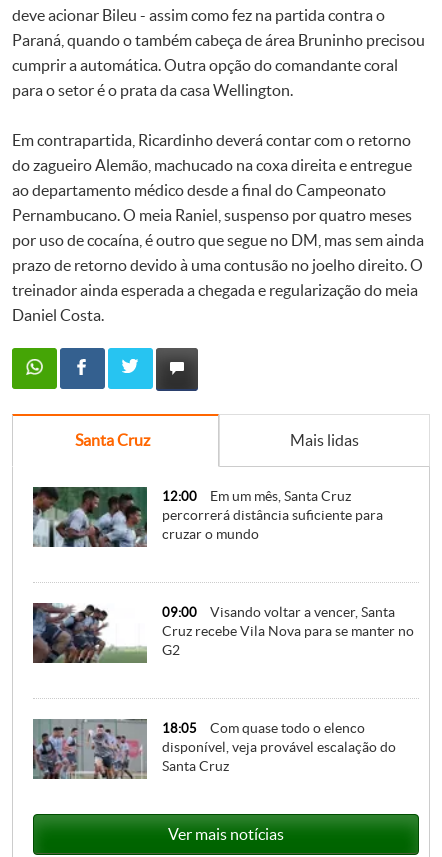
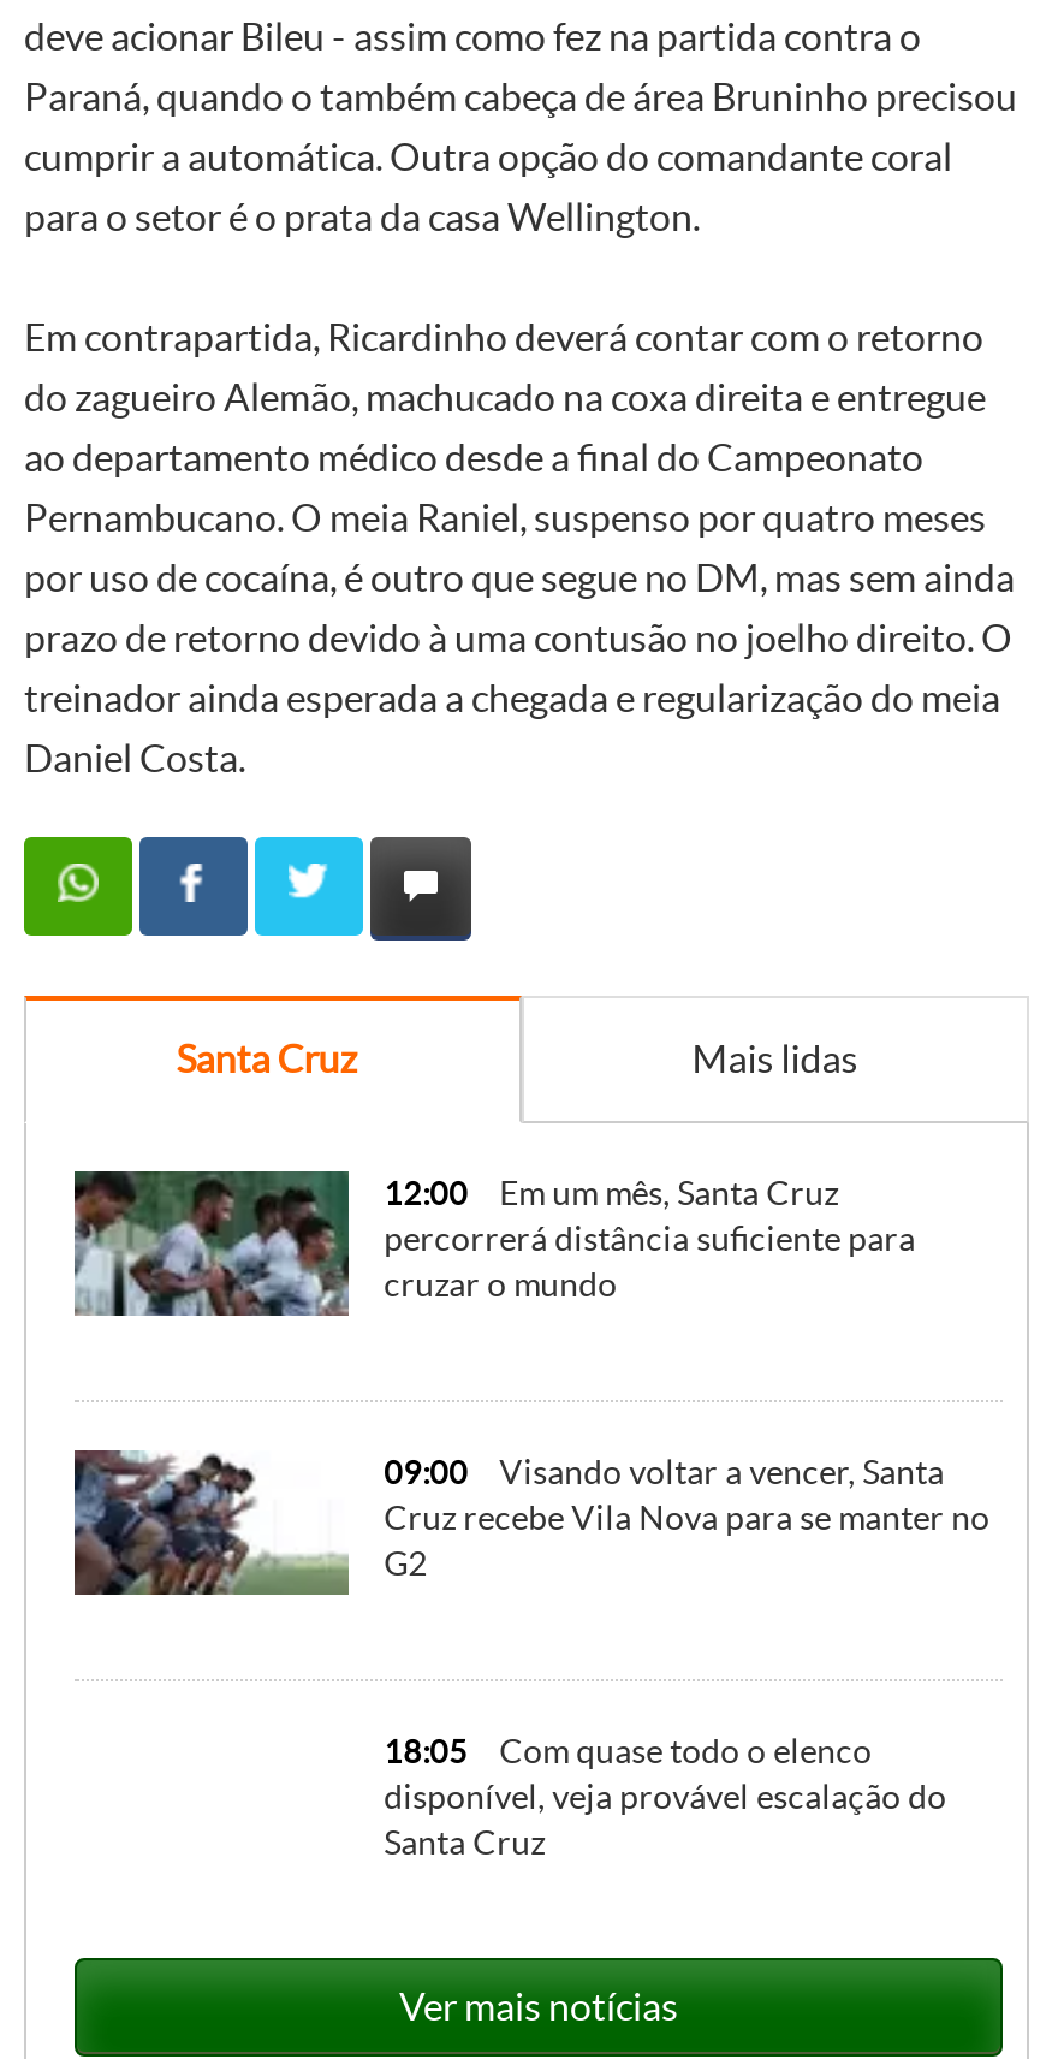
[32,718,148,780] [image] -> none

